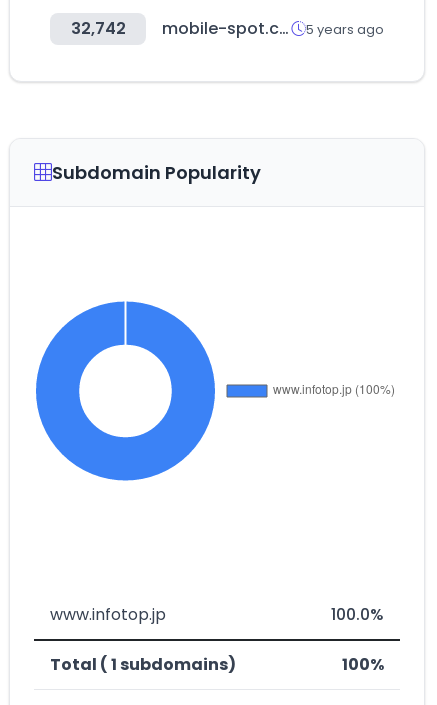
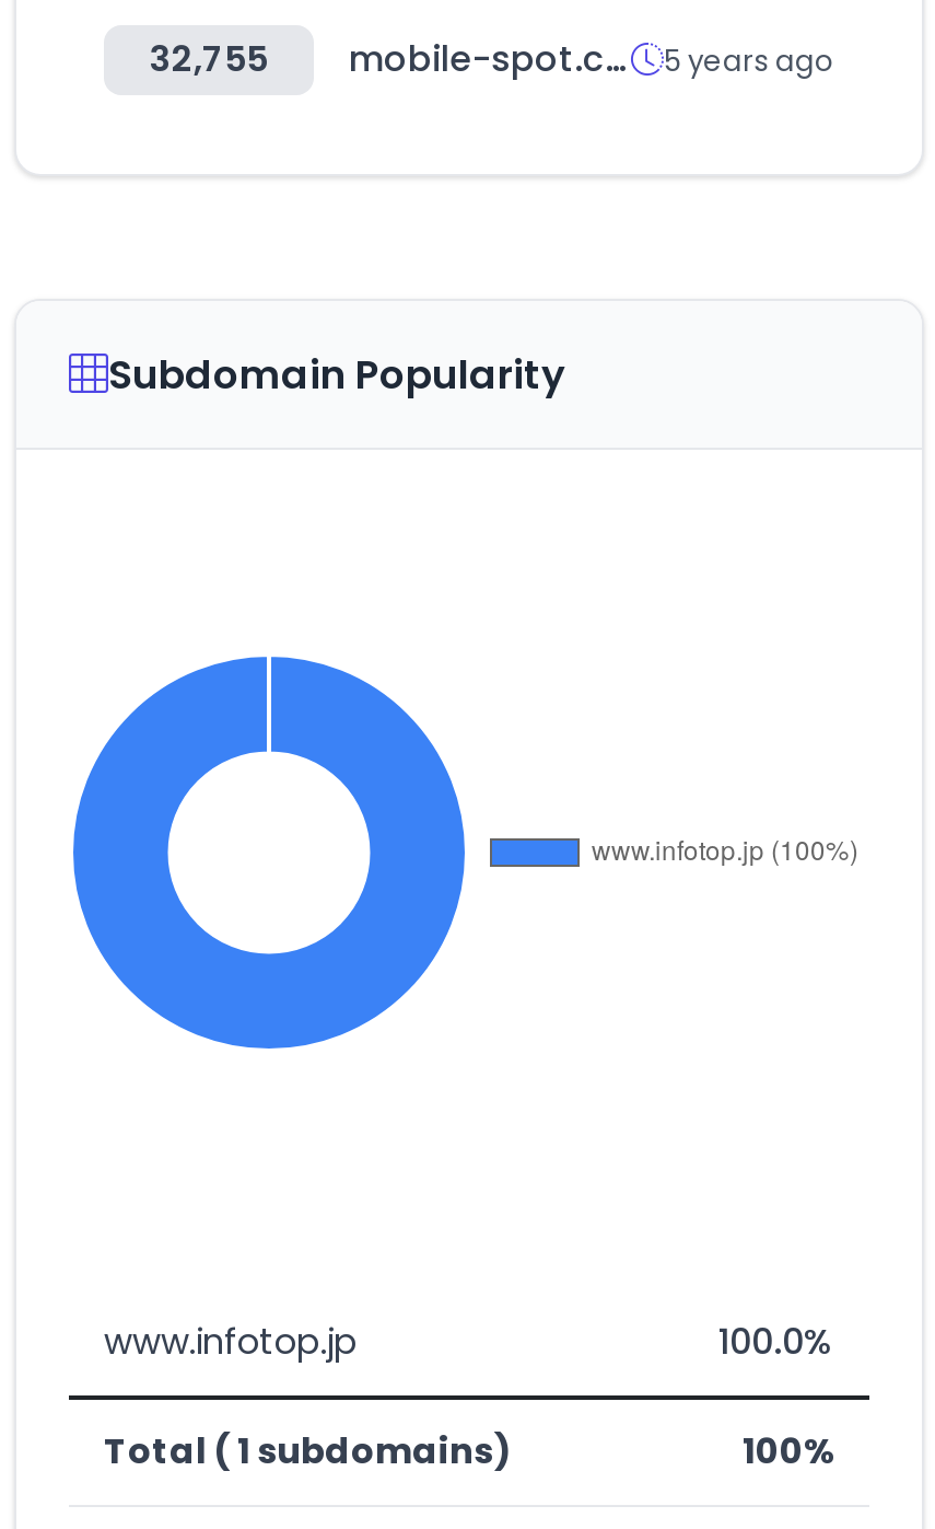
[70,17,125,40] 32,742 -> [150,34,268,84] 32,755

